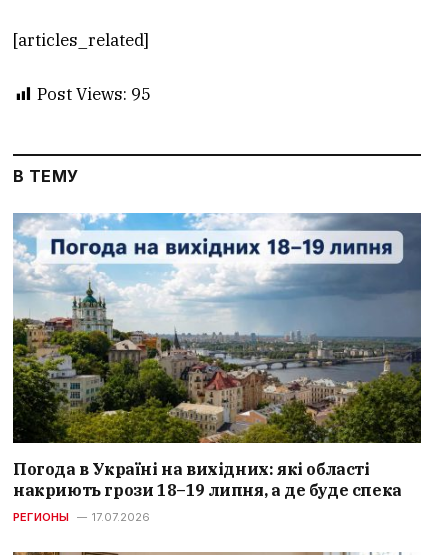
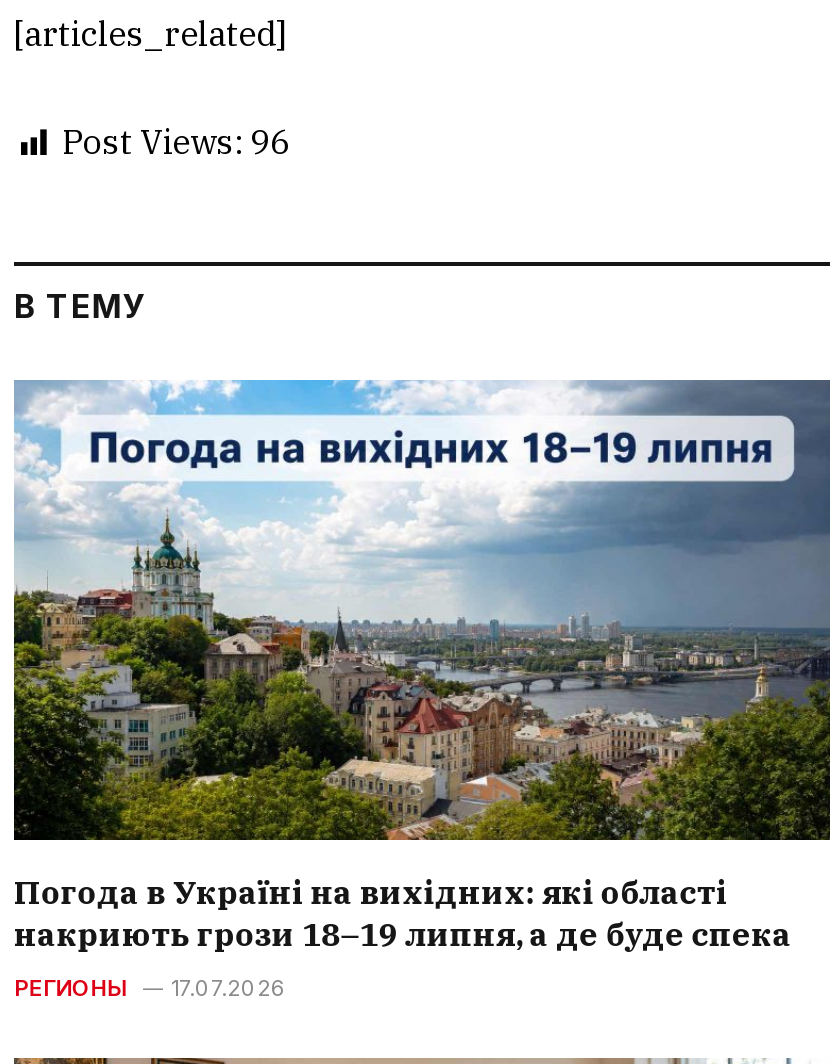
[37,83,151,105] Post Views: 95 -> [62,121,290,165] Post Views: 96

